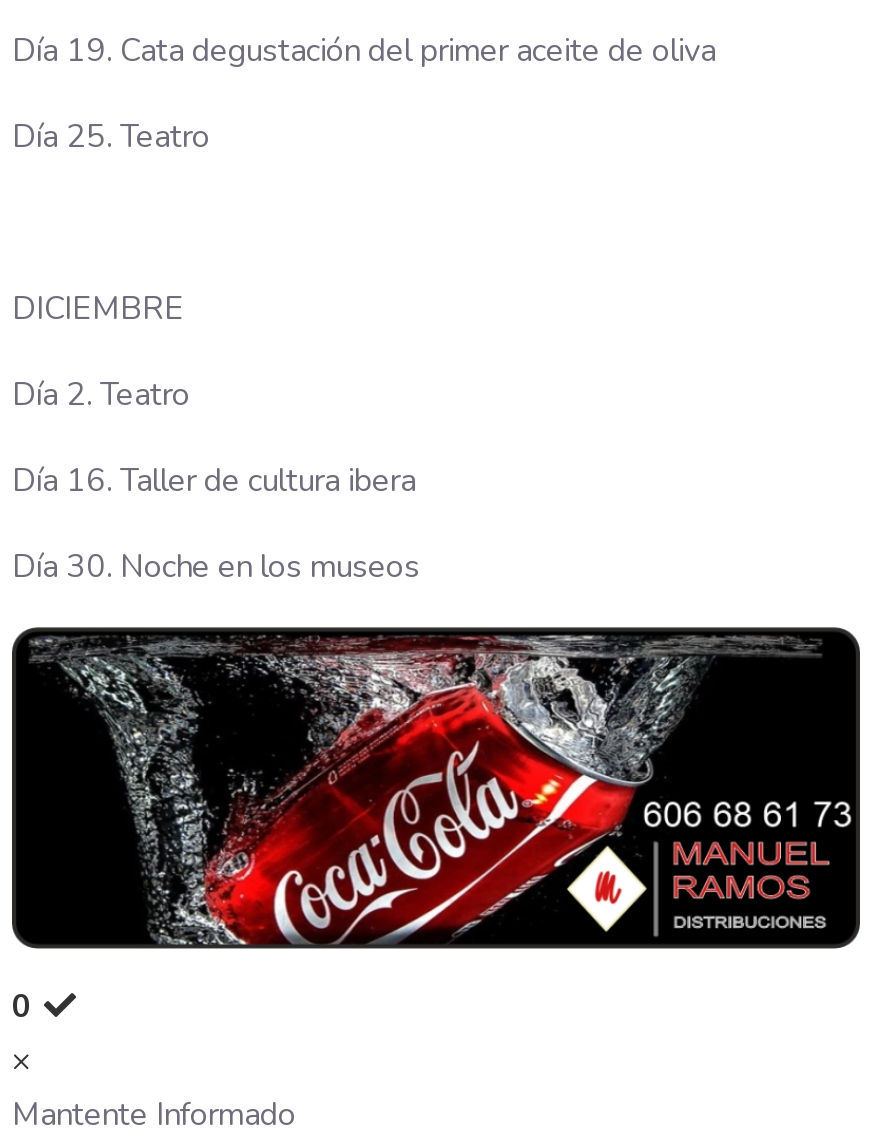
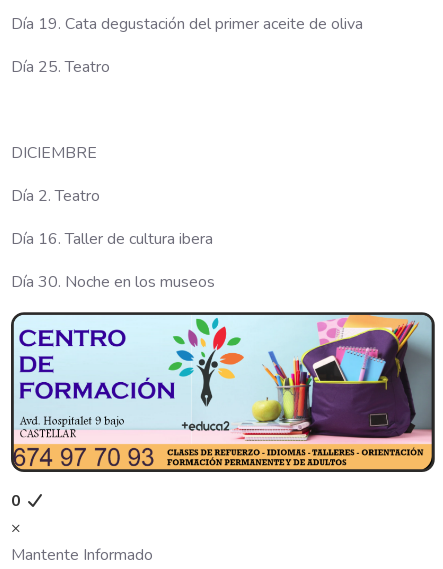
[14,631,858,947] [image] -> [12,314,434,471] [image]

